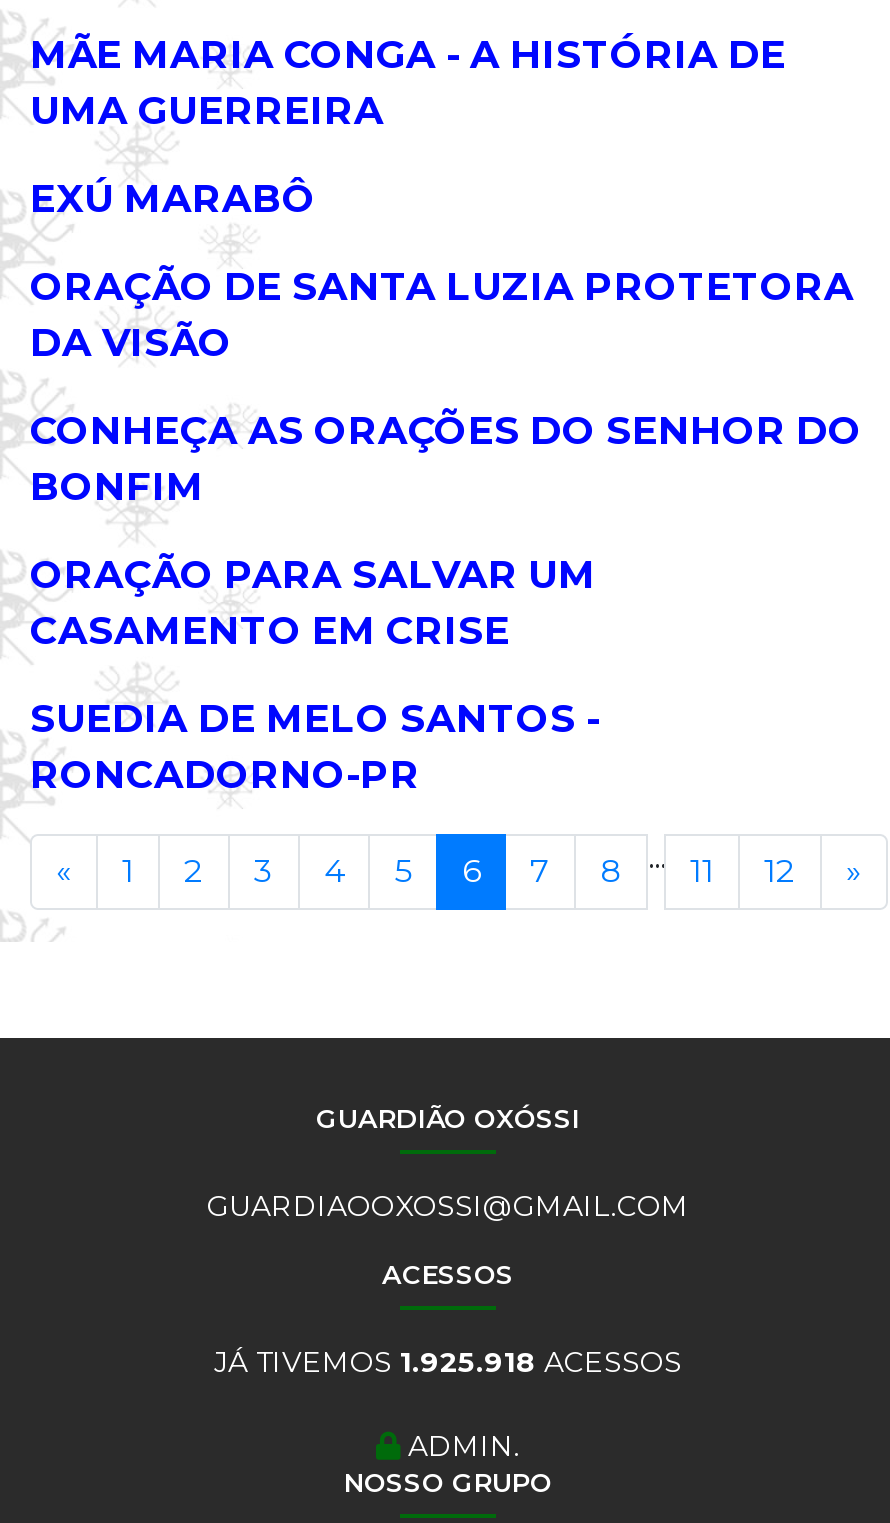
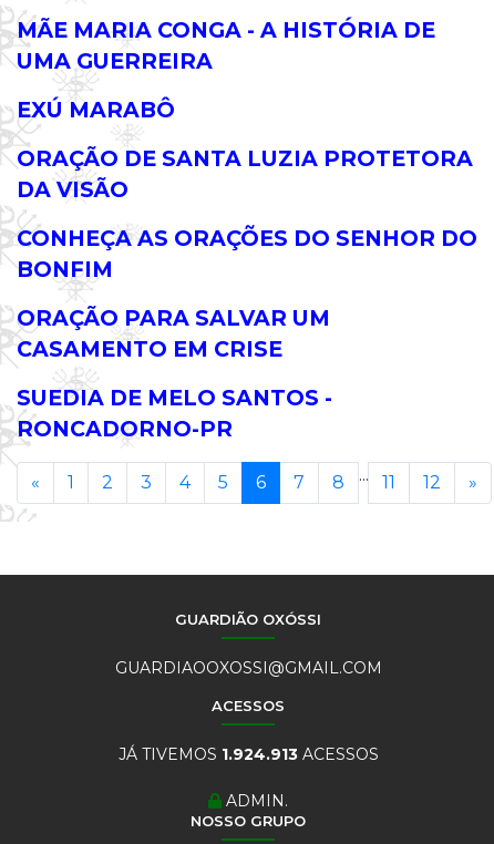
[214,1344,682,1380] JÁ TIVEMOS 1.925.918 ACESSOS -> [118,744,378,764] JÁ TIVEMOS 1.924.913 ACESSOS

